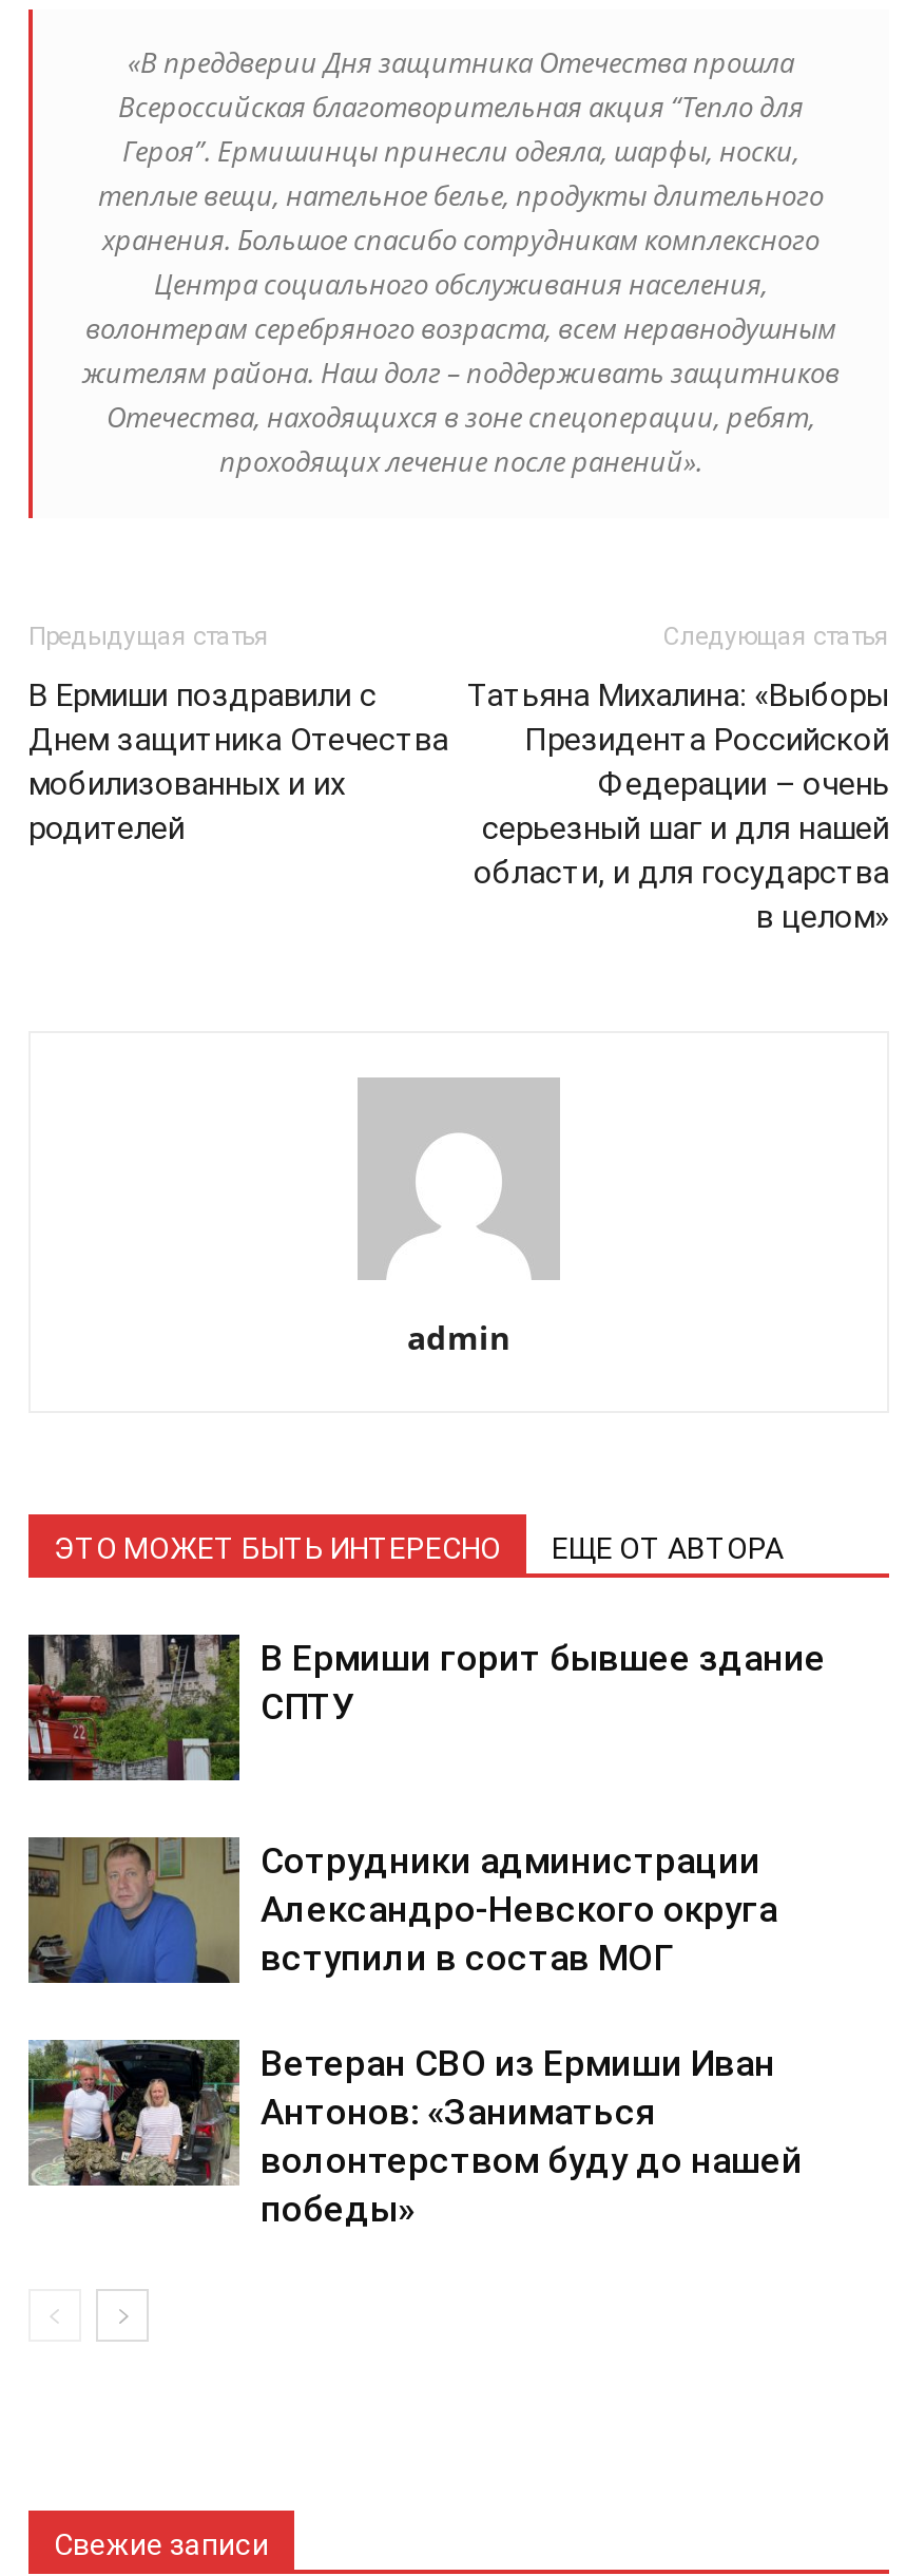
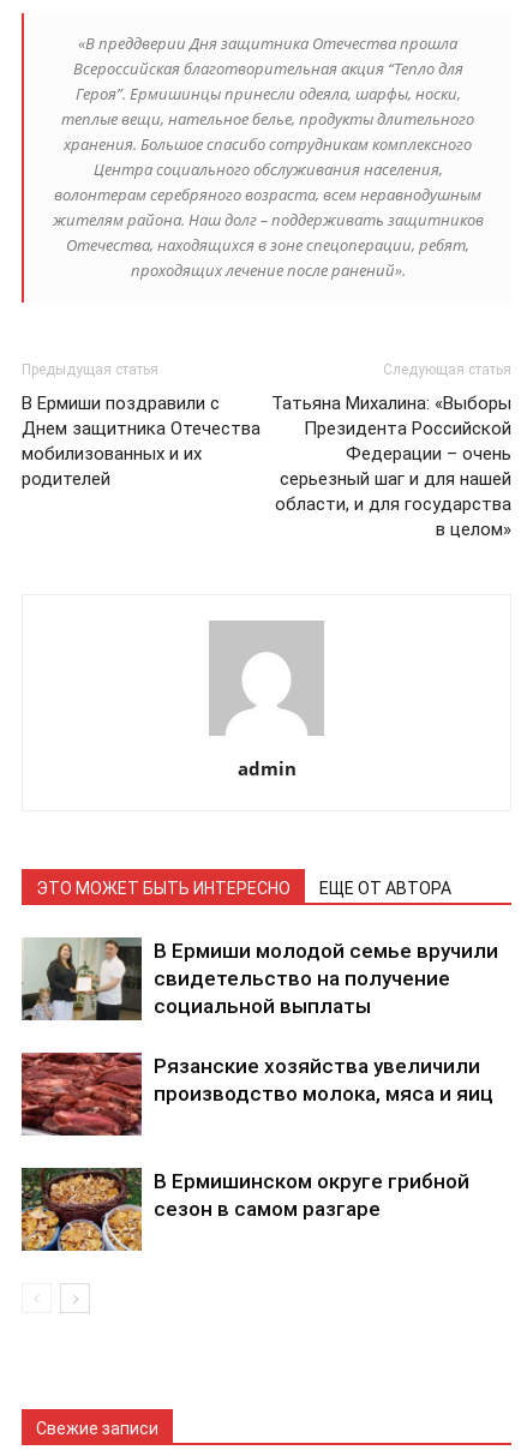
[26,1633,826,1782] [image] | В Ермиши горит бывшее здание | СПТУ -> [20,936,498,1021] [image] | В Ермиши молодой семье вручили | свидетельство на получение | социальной выплаты
[28,1835,777,1985] [image] | Сотрудники администрации | Александро-Невского округа | вступили в состав МОГ -> [20,1051,493,1137] [image] | Рязанские хозяйства увеличили | производство молока, мяса и яиц
[28,2040,803,2230] [image] | Ветеран СВО из Ермиши Иван | Антонов: «Заниматься | волонтерством буду до нашей | победы» -> [20,1167,469,1252] [image] | В Ермишинском округе грибной | сезон в самом разгаре

